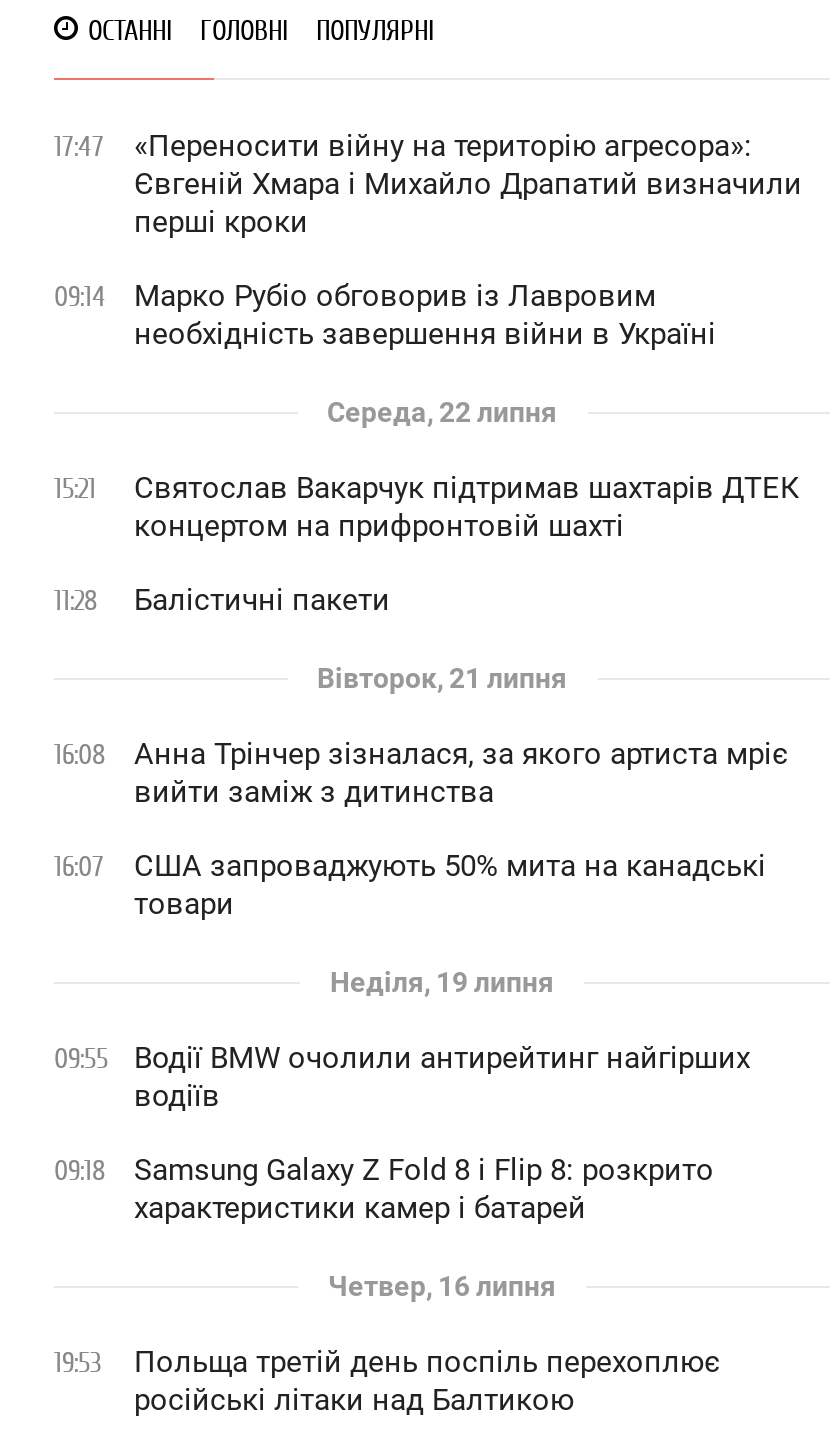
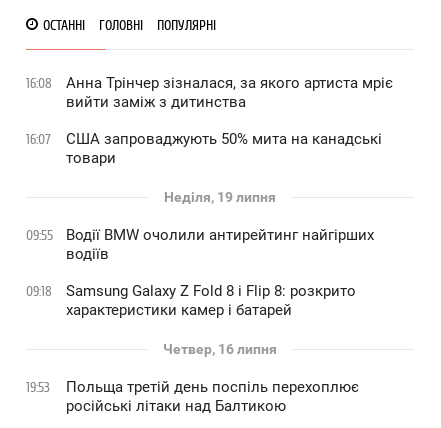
[54,128,802,694] 17:47 | «Переносити війну на територію агресора»: | Євгеній Хмара і Михайло Драпатий визначили | перші кроки | 09:14 | Марко Рубіо обговорив із Лавровим | необхідність завершення війни в Україні | Середа, 22 липня | 15:21 | Святослав Вакарчук підтримав шахтарів ДТЕК | концертом на прифронтовій шахті | 11:28 | Балістичні пакети | Вівторок, 21 липня -> none

